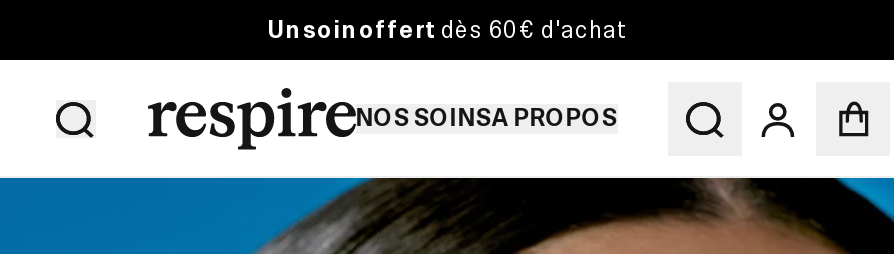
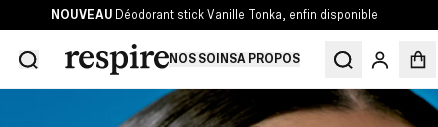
[267,17,625,43] Un soin offert dès 60€ d'achat -> [50,9,377,22] NOUVEAU Déodorant stick Vanille Tonka, enfin disponible

